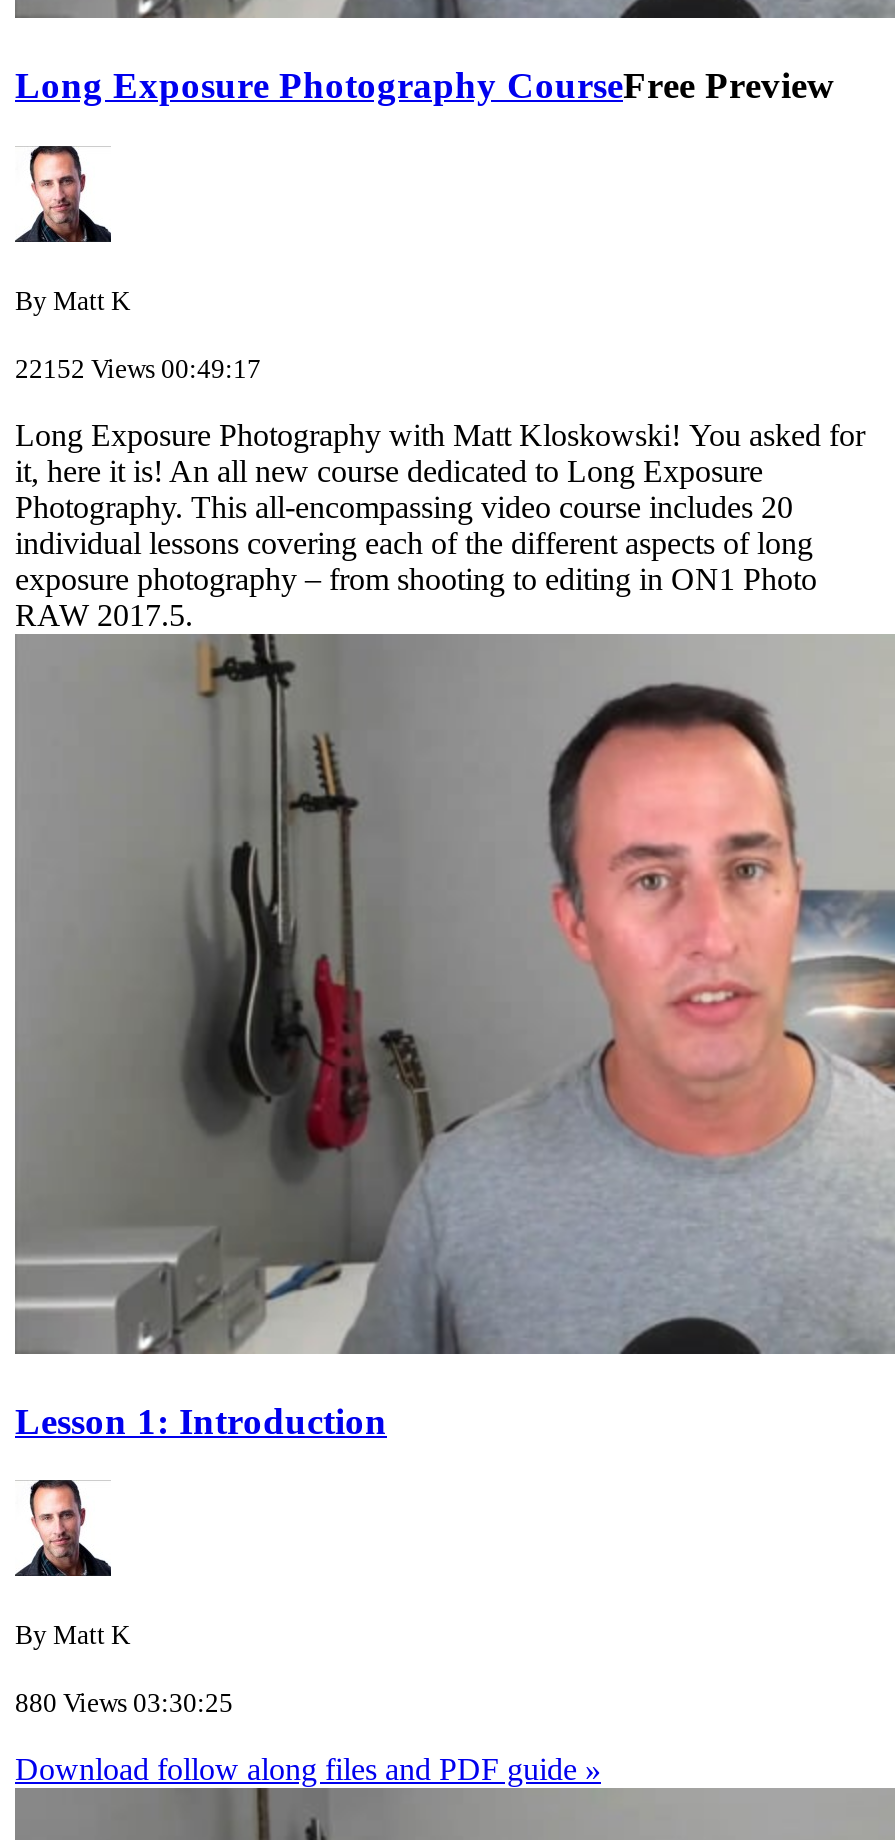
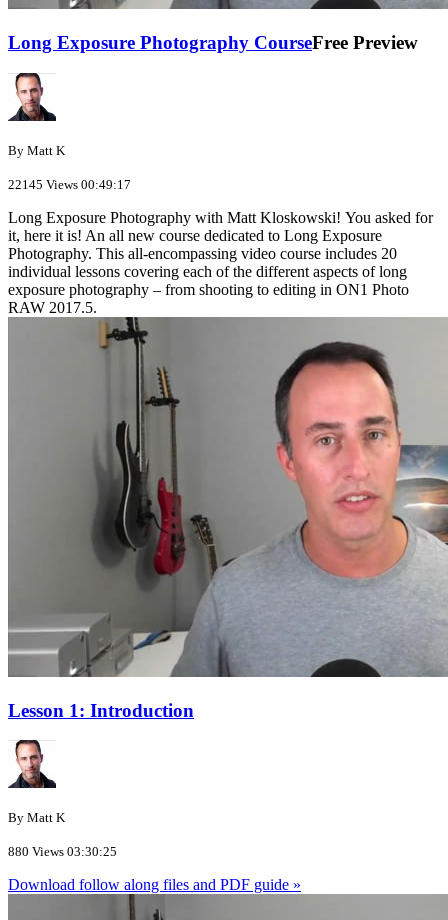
[15,354,261,384] 22152 Views 00:49:17 -> [8,177,131,192] 22145 Views 00:49:17

